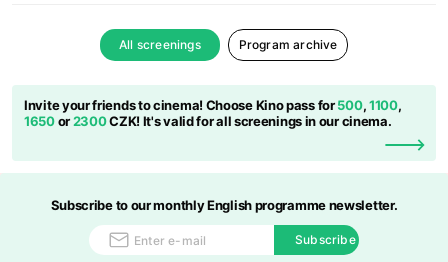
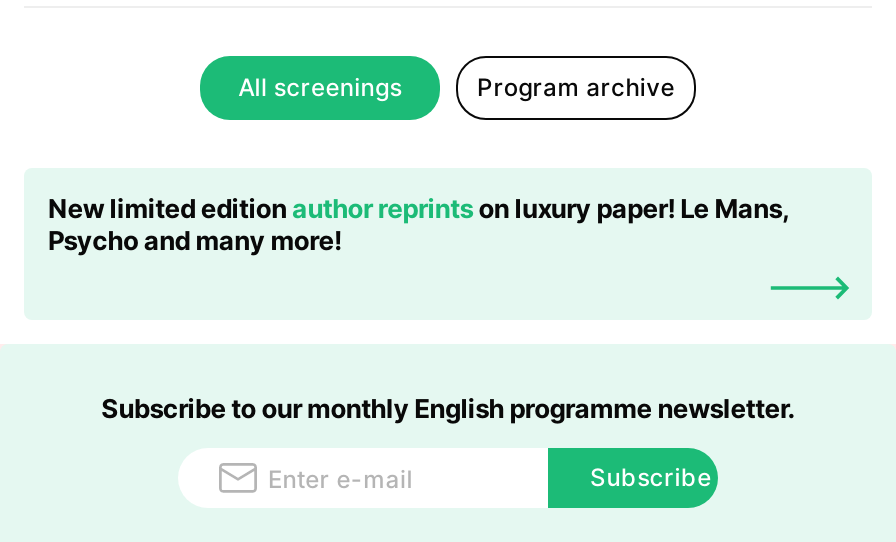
[24,97,401,129] Invite your friends to cinema! Choose Kino pass for 500, 1100, | 1650 or 2300 CZK! It's valid for all screenings in our cinema. -> [48,192,789,256] New limited edition author reprints on luxury paper! Le Mans, | Psycho and many more!

